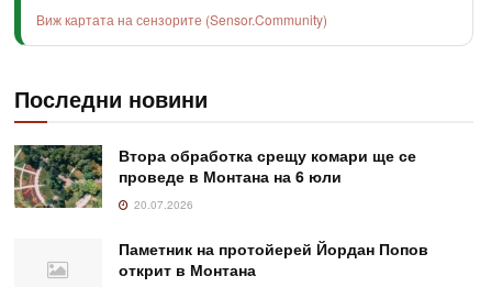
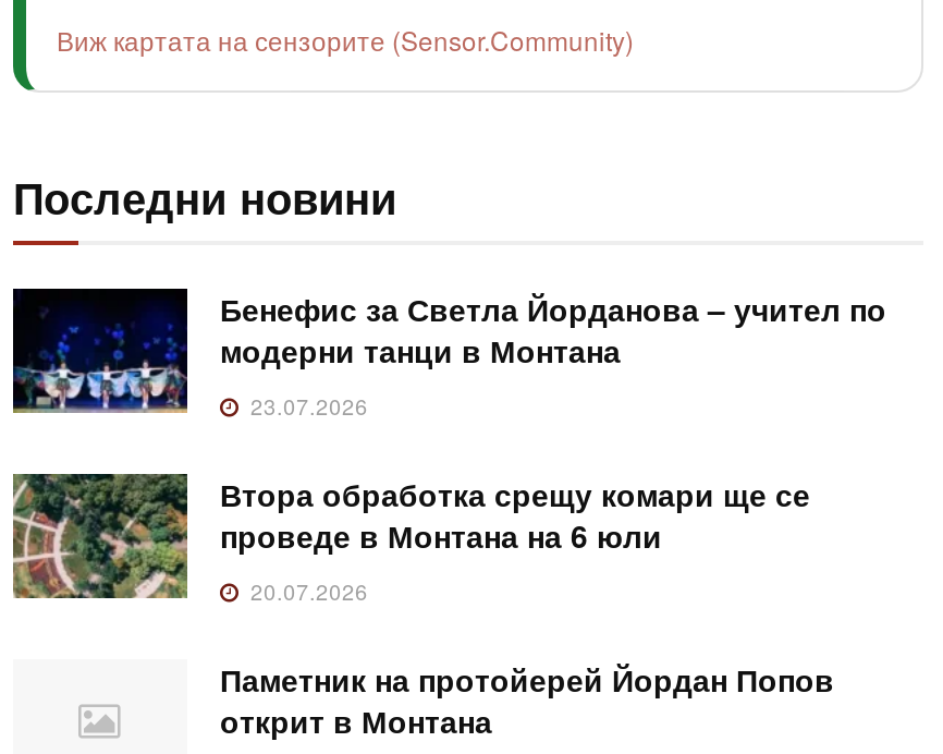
none -> [11,287,886,422] [image] | Бенефис за Светла Йорданова – учител по | модерни танци в Монтана | 23.07.2026

